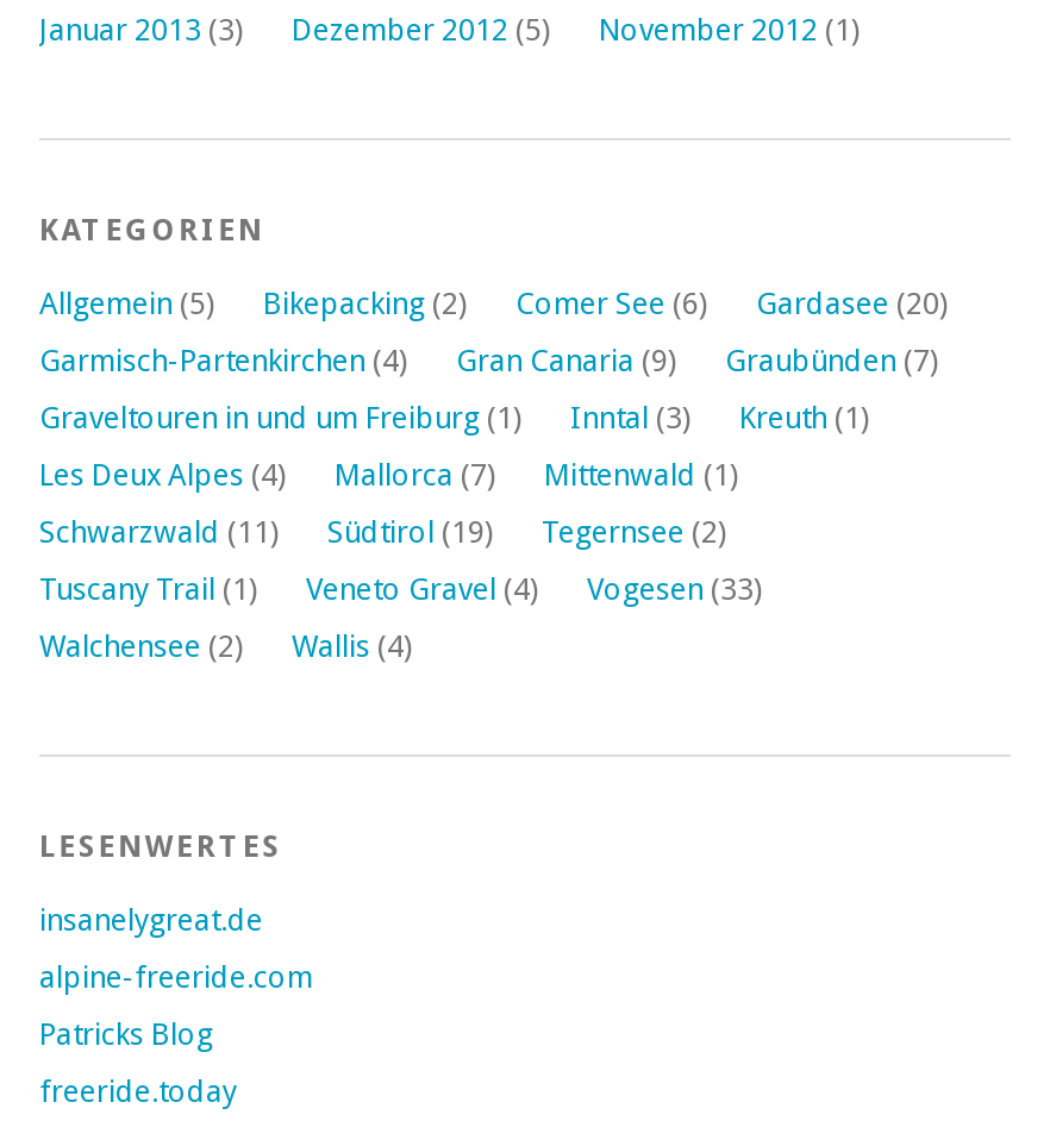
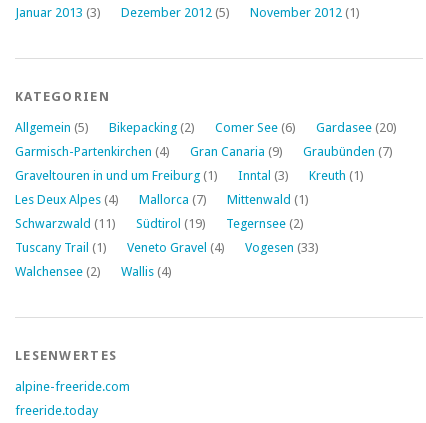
[39,903,263,938] insanelygreat.de -> none
[39,1017,213,1053] Patricks Blog -> none

